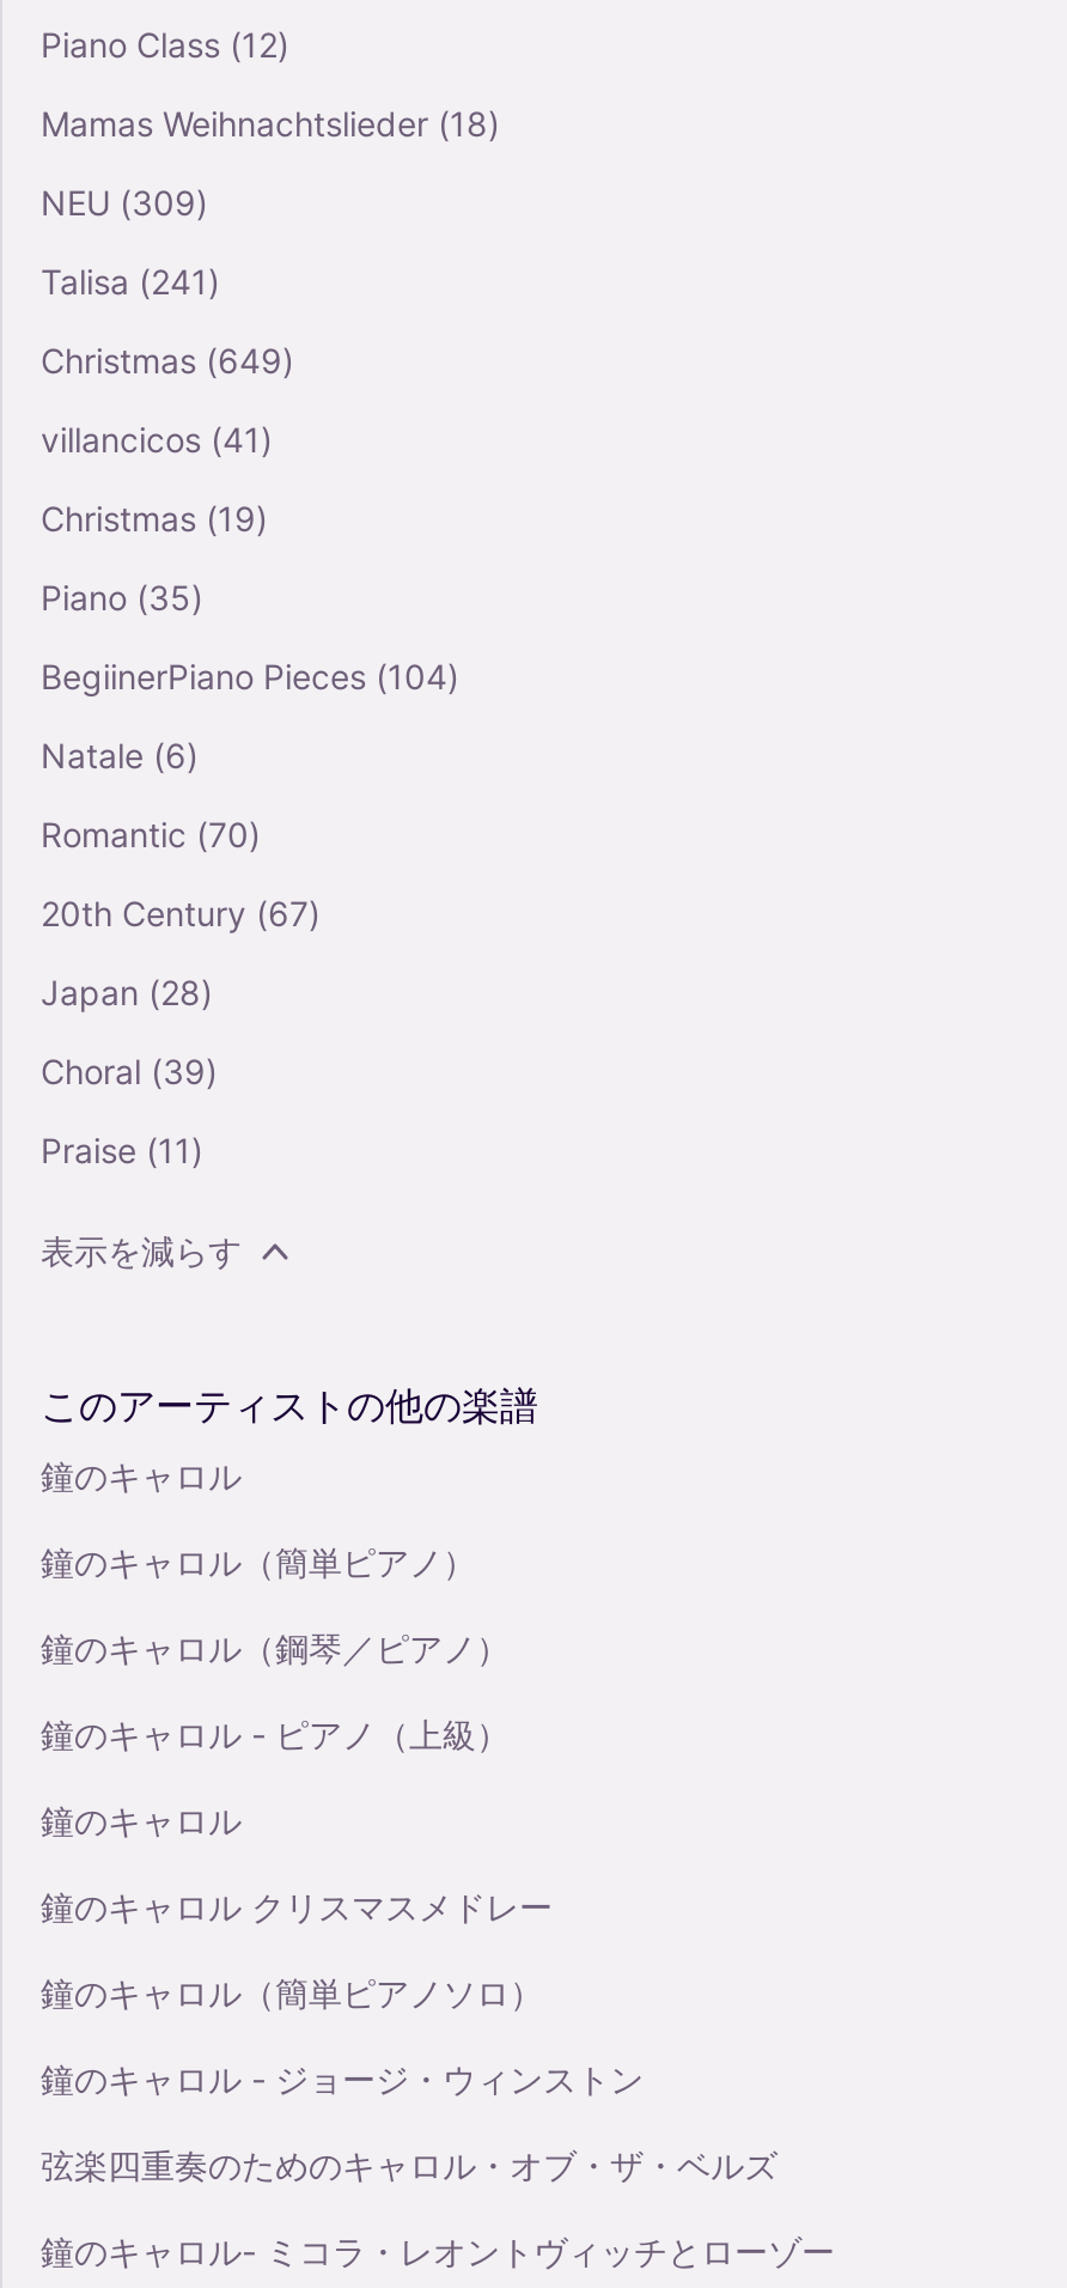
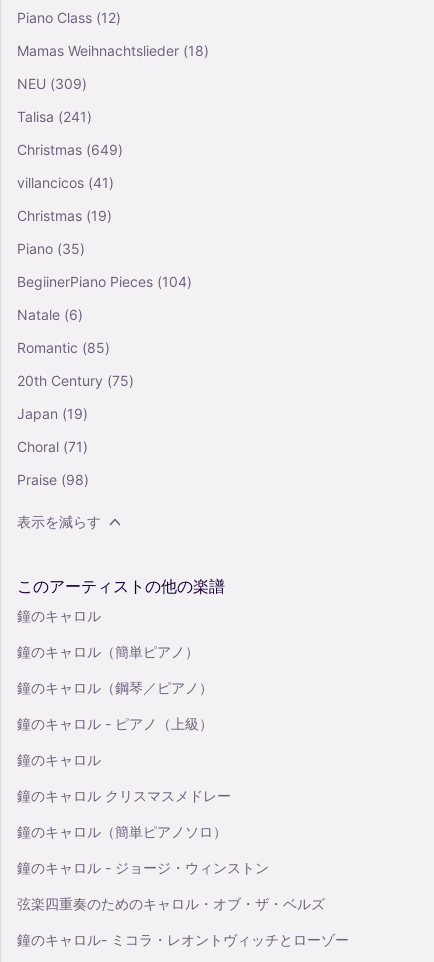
[41,813,261,853] Romantic (70) -> [17,338,110,355] Romantic (85)
[41,892,321,932] 20th Century (67) -> [17,371,134,388] 20th Century (75)
[41,970,213,1011] Japan (28) -> [17,404,88,421] Japan (19)
[41,1049,218,1090] Choral (39) -> [17,437,88,454] Choral (71)
[41,1128,203,1169] Praise (11) -> [17,470,89,487] Praise (98)

